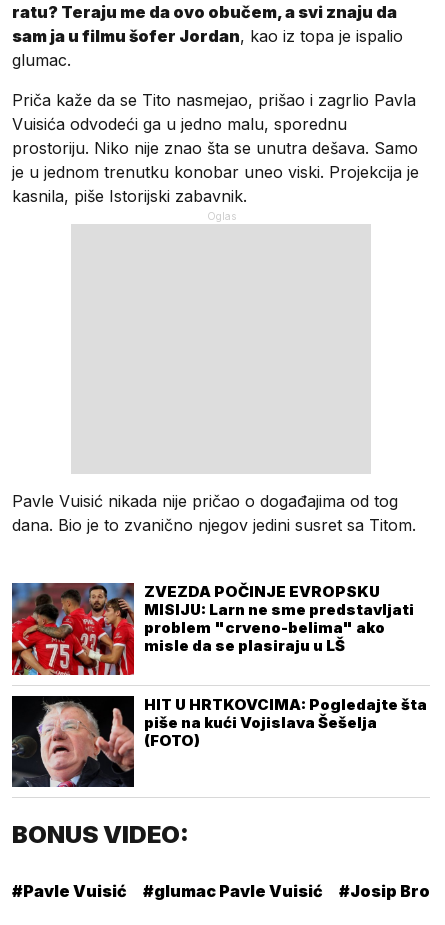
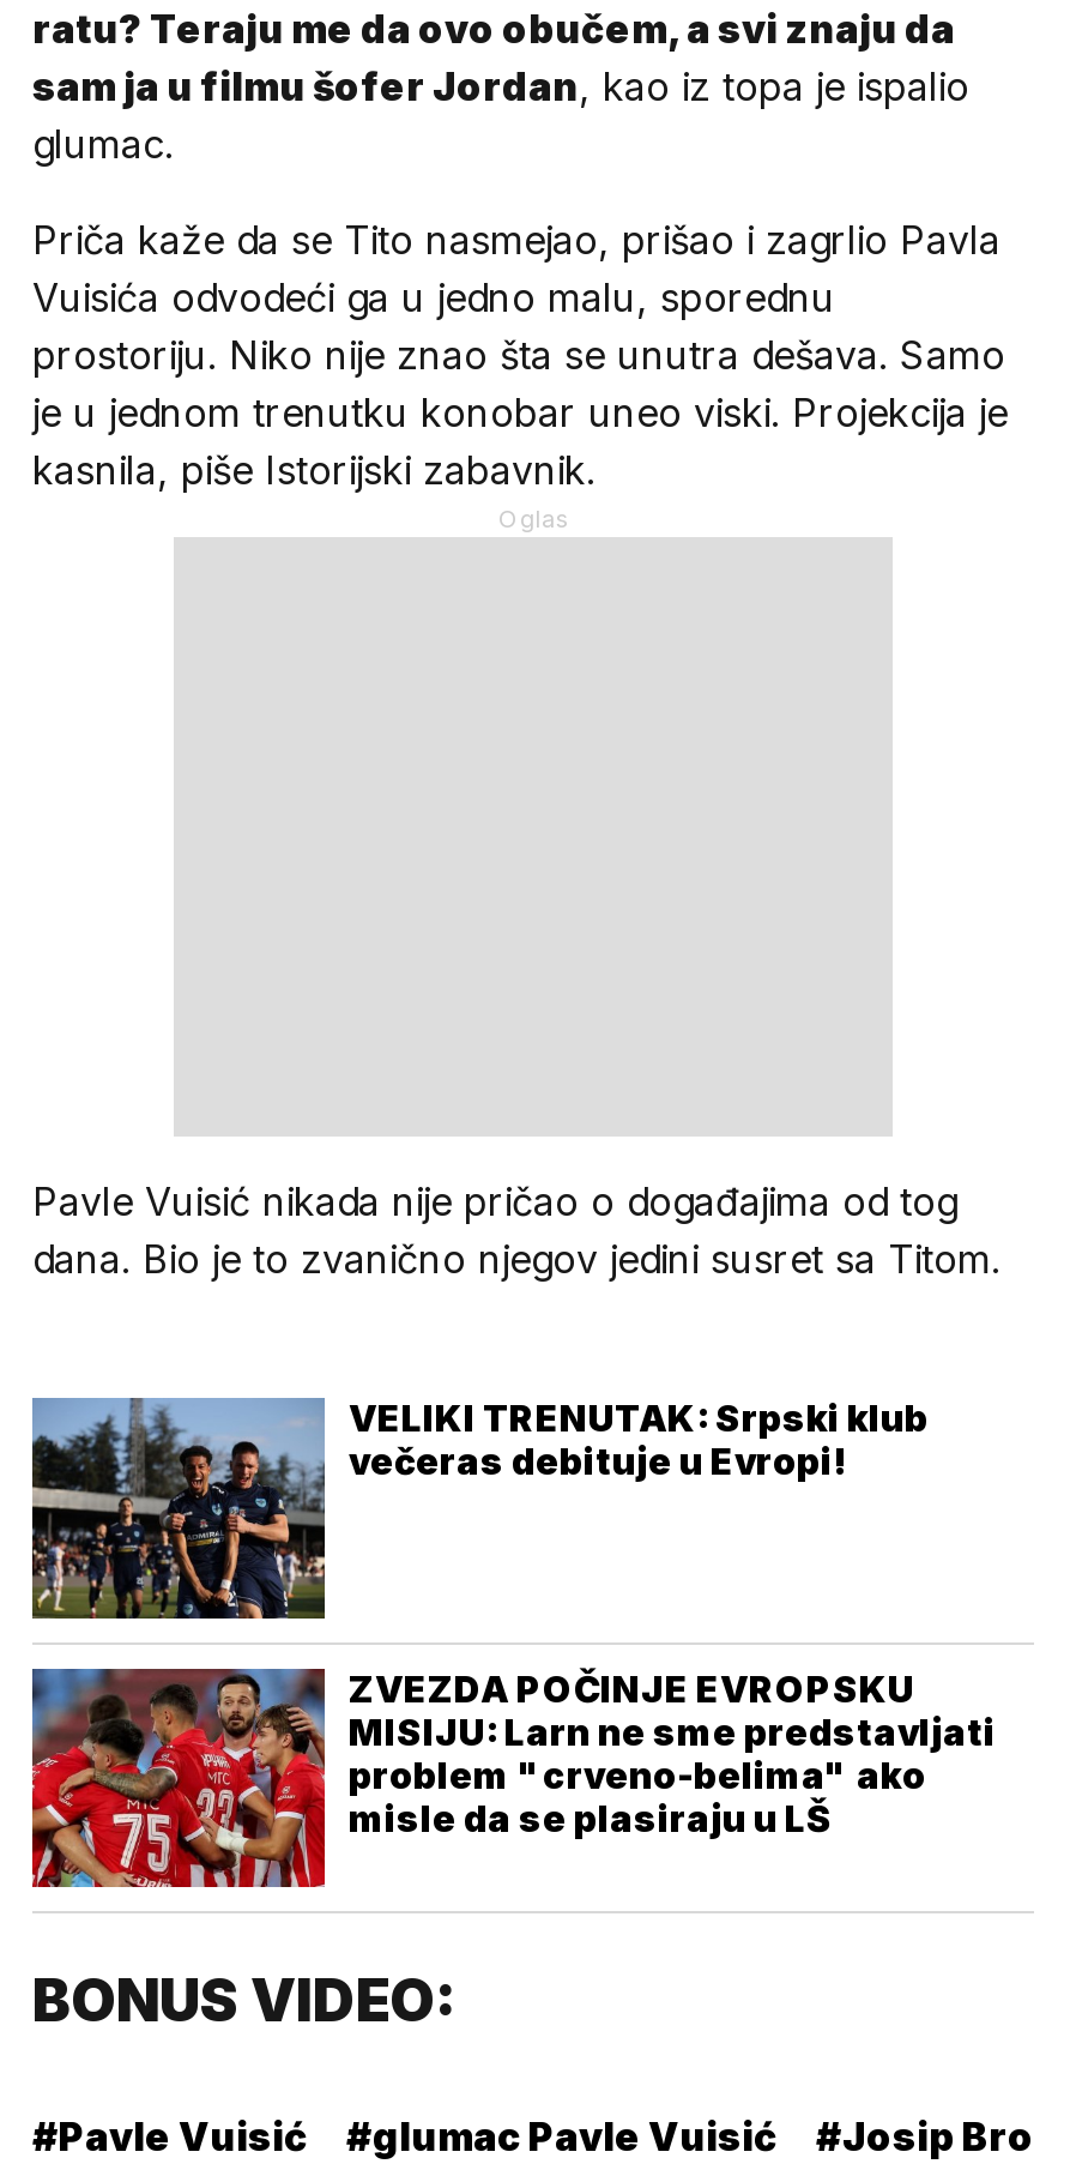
none -> [30,1396,929,1621] [image] | VELIKI TRENUTAK: Srpski klub | večeras debituje u Evropi!
moved [10,582,414,677] -> [28,1664,996,1892]: [image] | ZVEZDA POČINJE EVROPSKU | MISIJU: Larn ne sme predstavljati | problem "crveno-belima" ako | misle da se plasiraju u LŠ
[11,695,427,788] [image] | HIT U HRTKOVCIMA: Pogledajte šta | piše na kući Vojislava Šešelja | (FOTO) -> none

